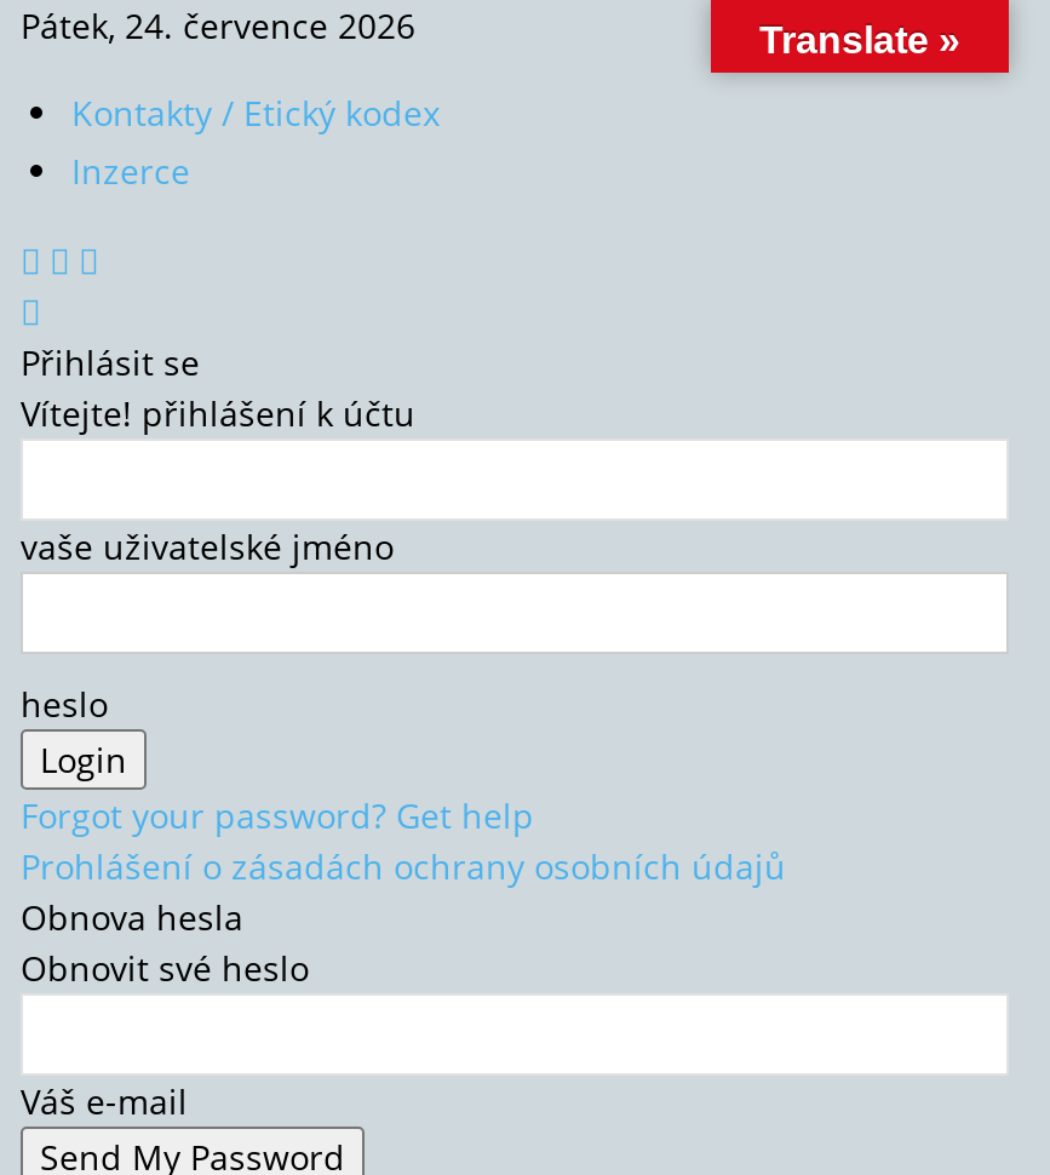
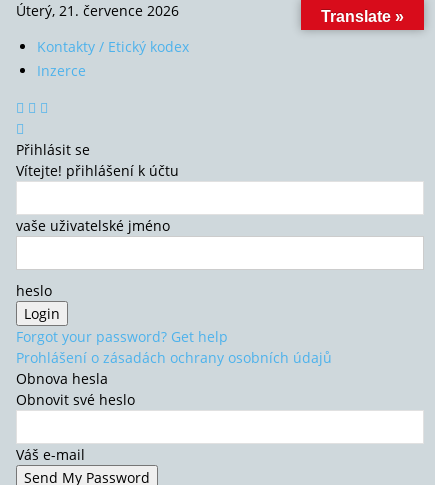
[21,2,415,48] Pátek, 24. července 2026 -> [16,1,179,20] Úterý, 21. července 2026

